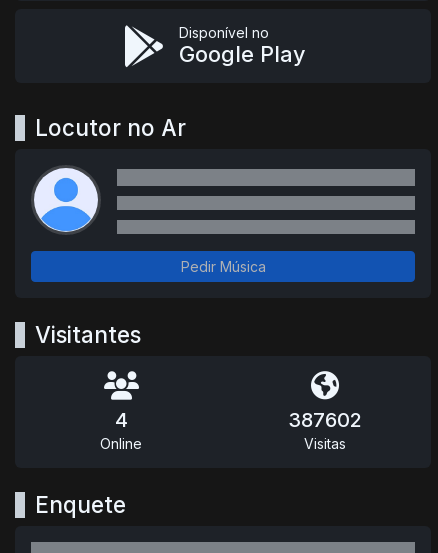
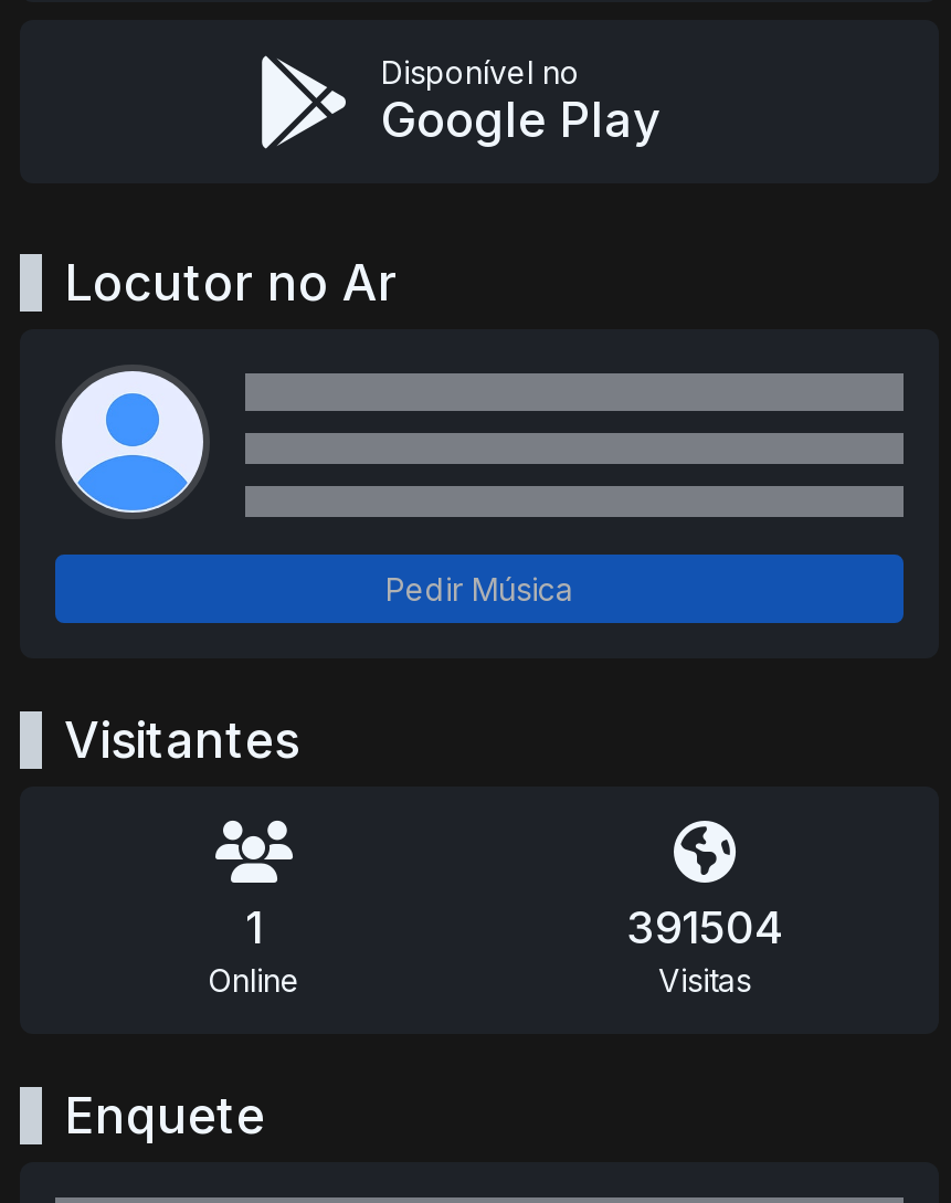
[114,408,127,432] 4 -> [245,902,263,955] 1
[288,408,362,432] 387602 -> [626,902,783,955] 391504

